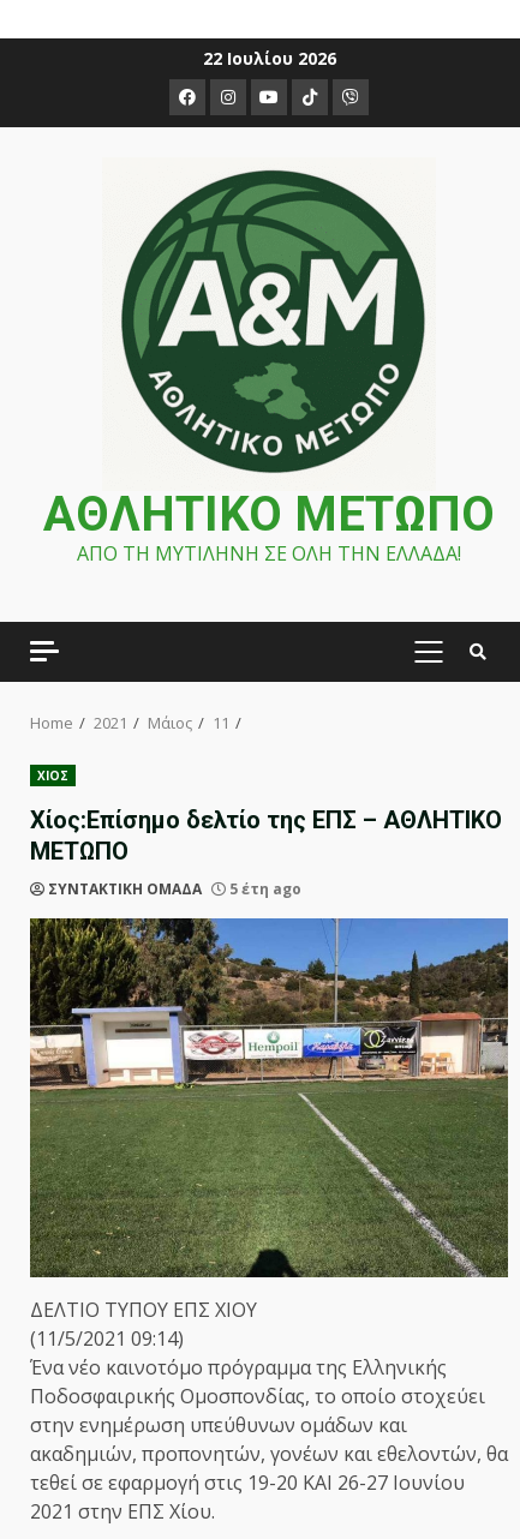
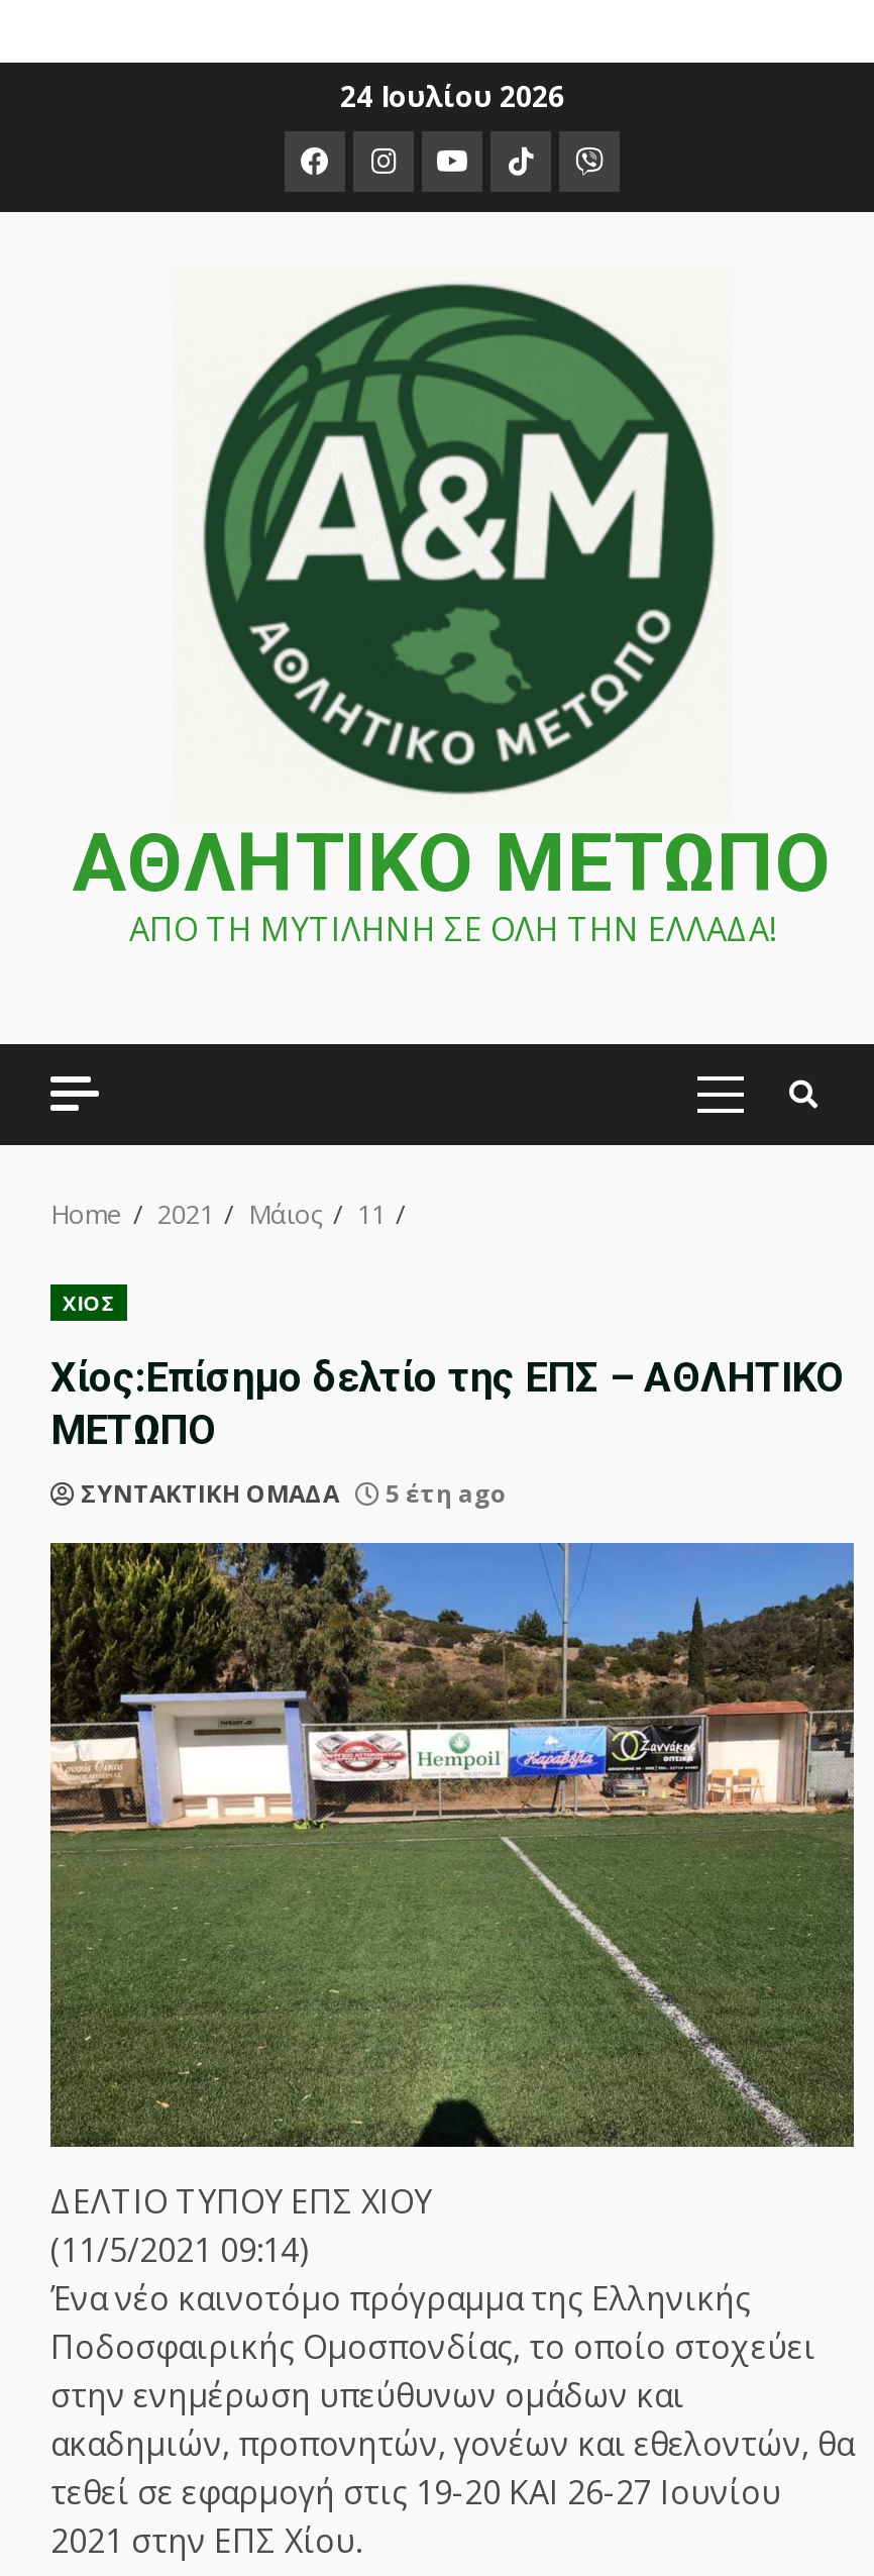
[202,47,336,70] 22 Ιουλίου 2026 -> [340,77,564,115] 24 Ιουλίου 2026

